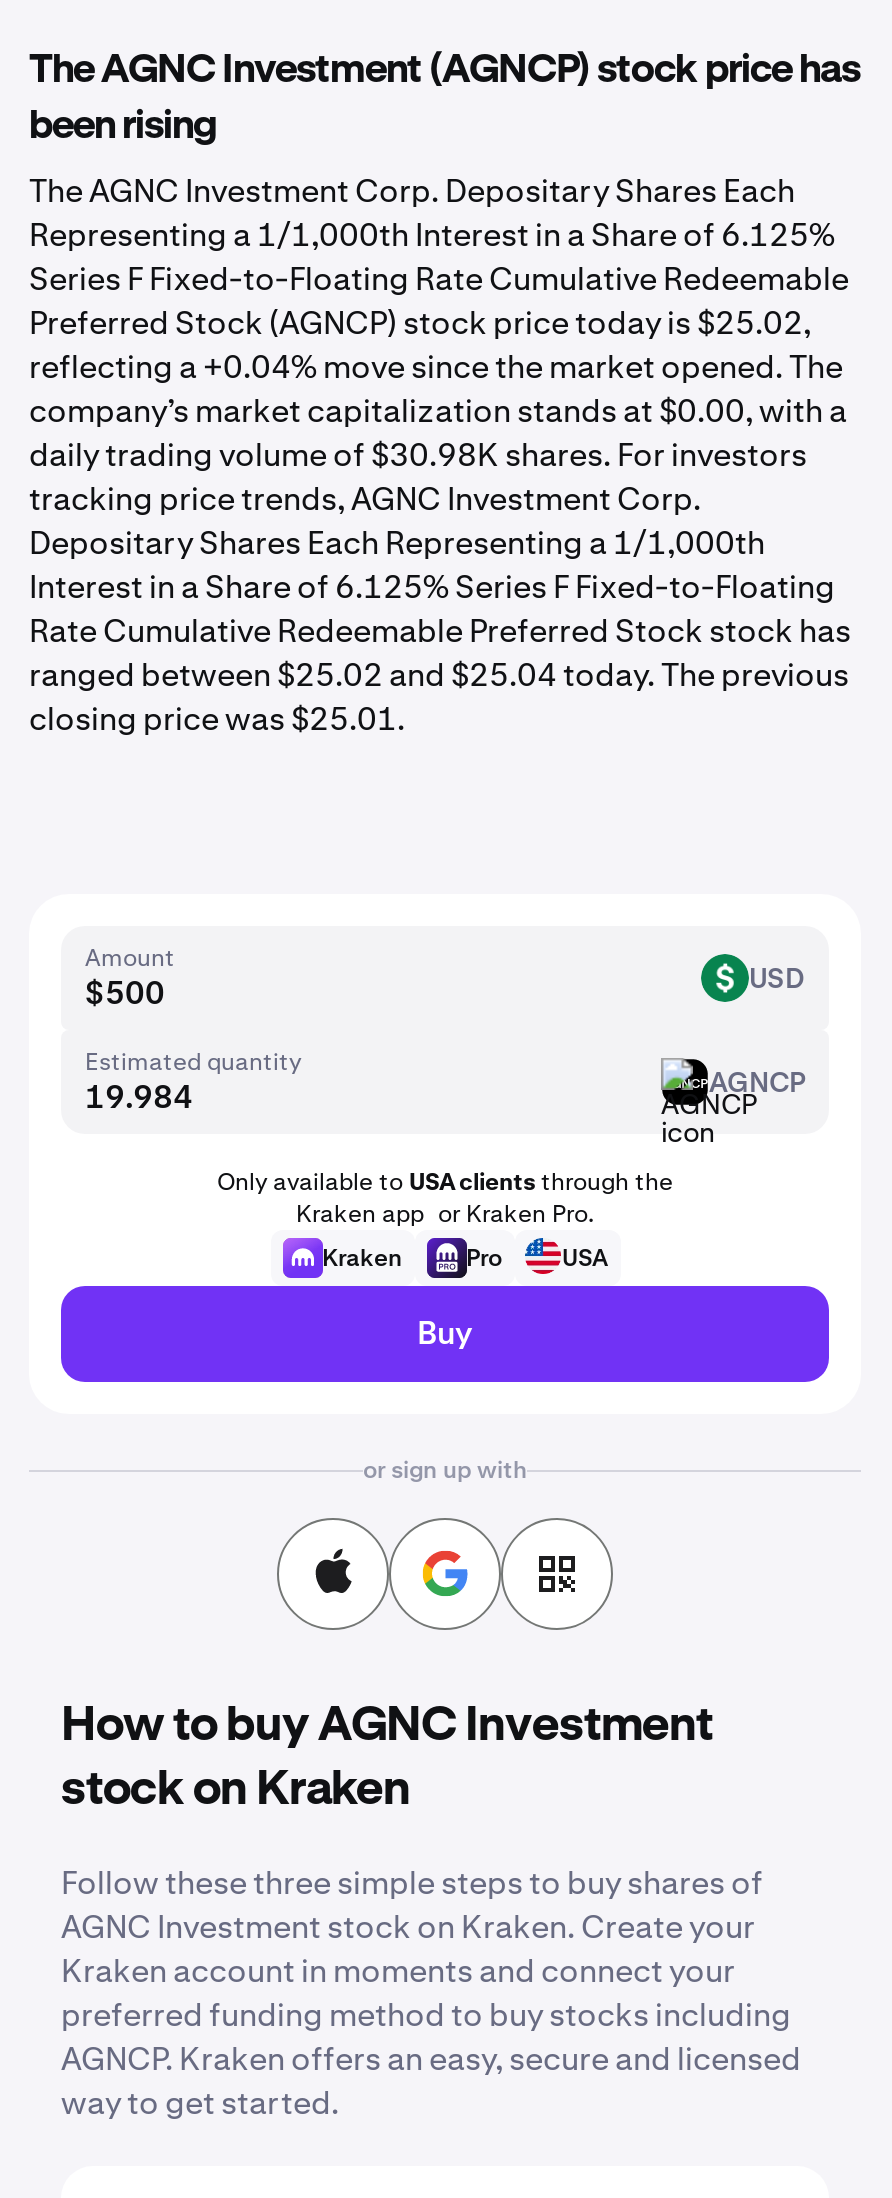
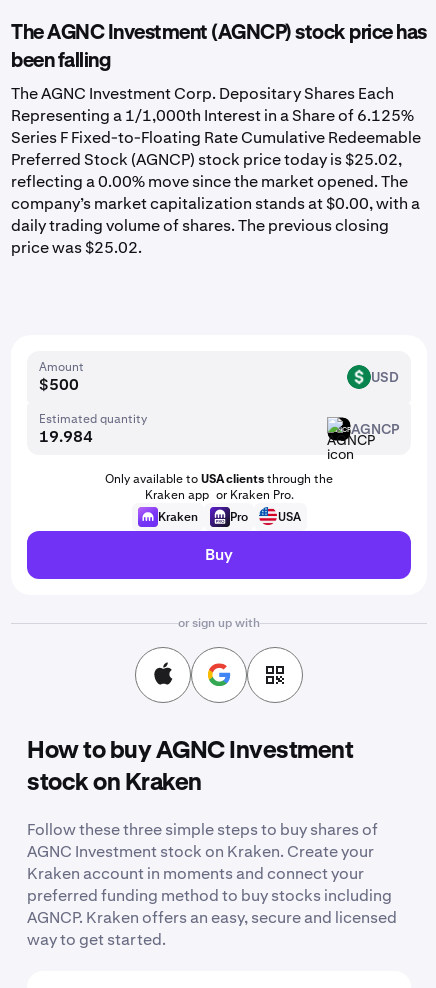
[29,106,216,146] been rising -> [11,51,110,71] been falling
[29,346,843,388] reflecting a +0.04% move since the market opened. The -> [11,171,408,192] reflecting a 0.00% move since the market opened. The
[29,434,851,740] daily trading volume of $30.98K shares. For investors | tracking price trends, AGNC Investment Corp. | Depositary Shares Each Representing a 1/1,000th | Interest in a Share of 6.125% Series F Fixed-to-Floating | Rate Cumulative Redeemable Preferred Stock stock has | ranged between $25.02 and $25.04 today. The previous | closing price was $25.01. -> [11,215,389,258] daily trading volume of shares. The previous closing | price was $25.02.

